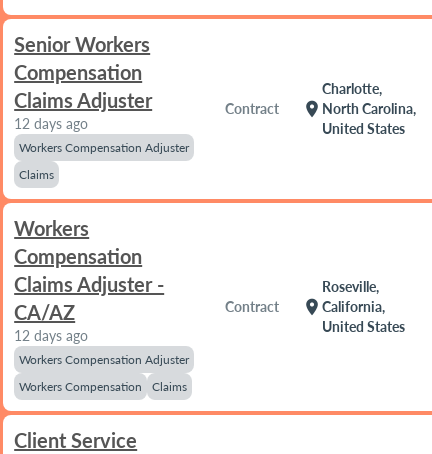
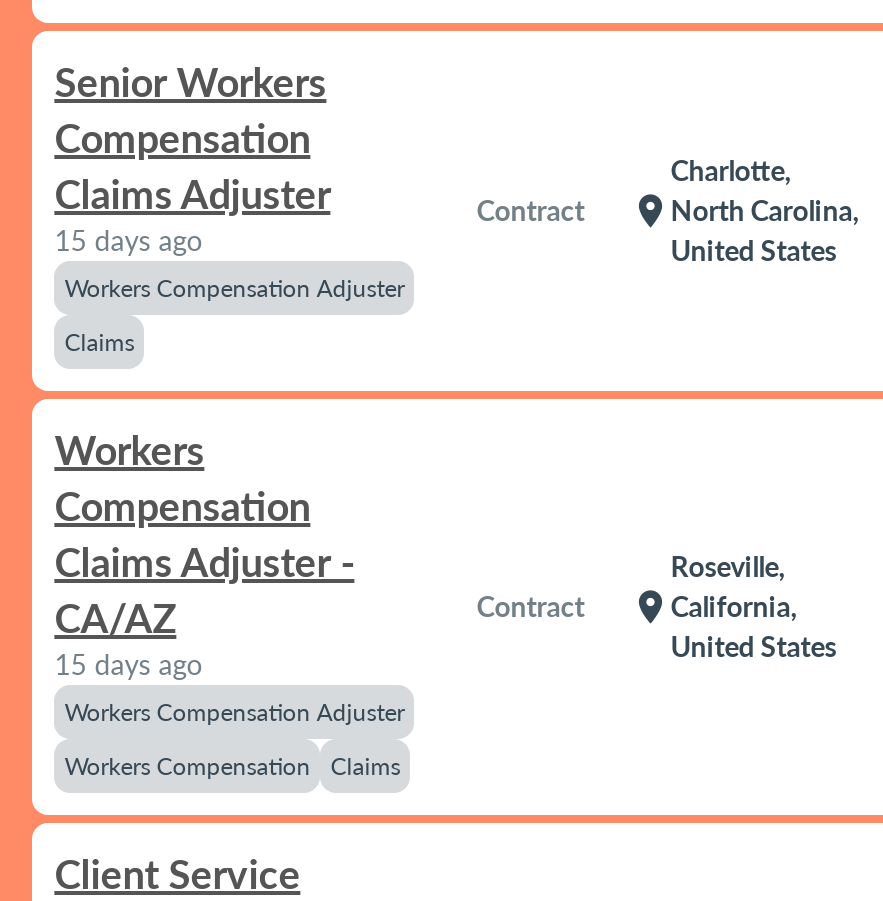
[14,115,88,132] 12 days ago -> [54,223,202,257] 15 days ago
[14,327,88,344] 12 days ago -> [54,647,202,681] 15 days ago

